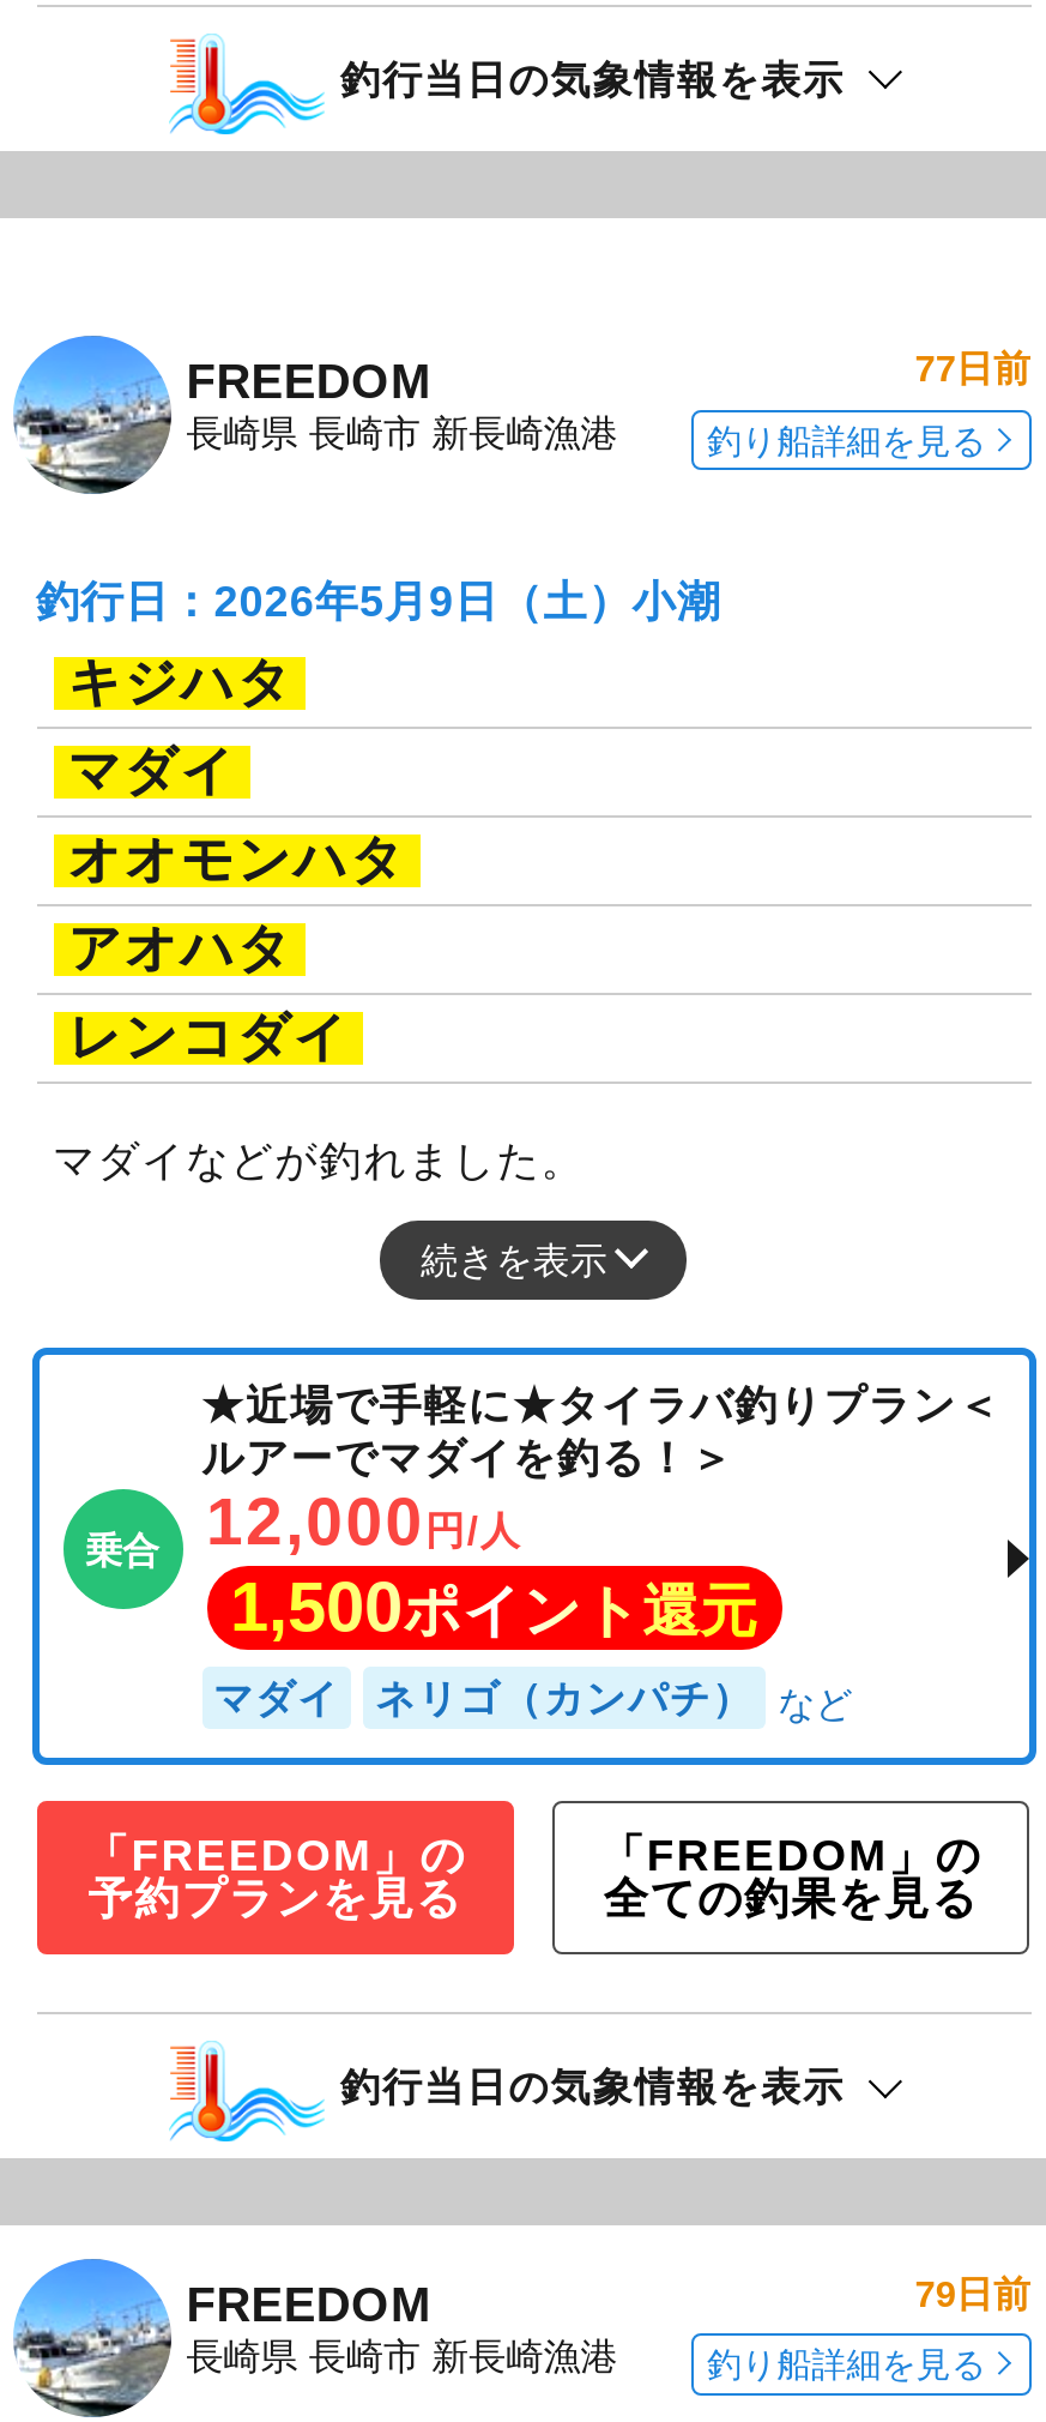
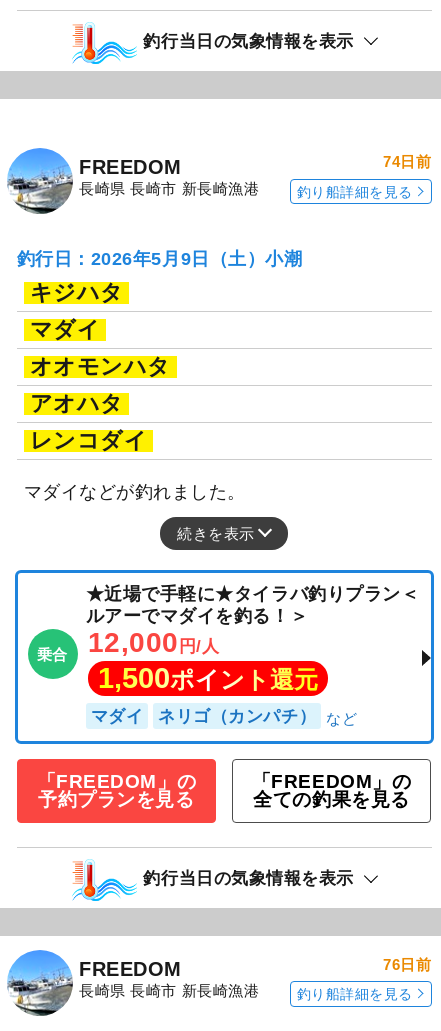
[915,349,1030,389] 77日前 -> [383,153,431,170] 74日前
[915,2272,1030,2313] 79日前 -> [383,956,431,973] 76日前

